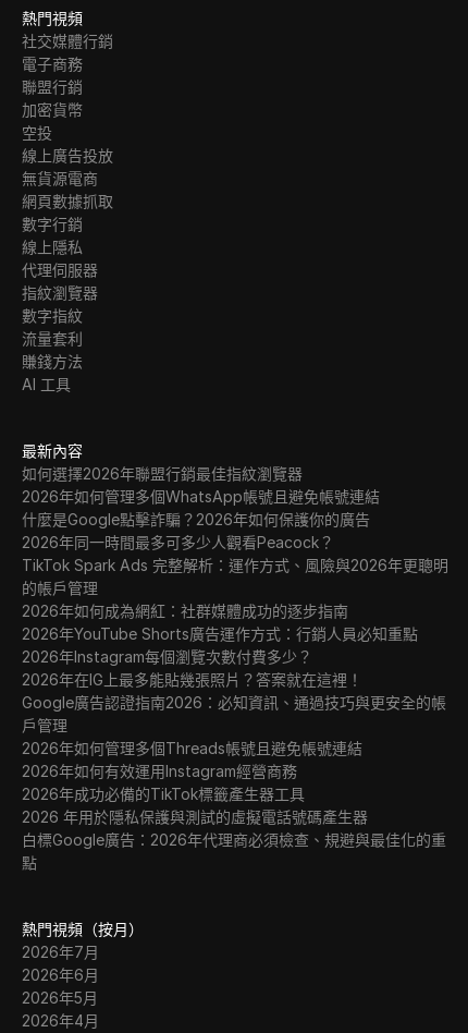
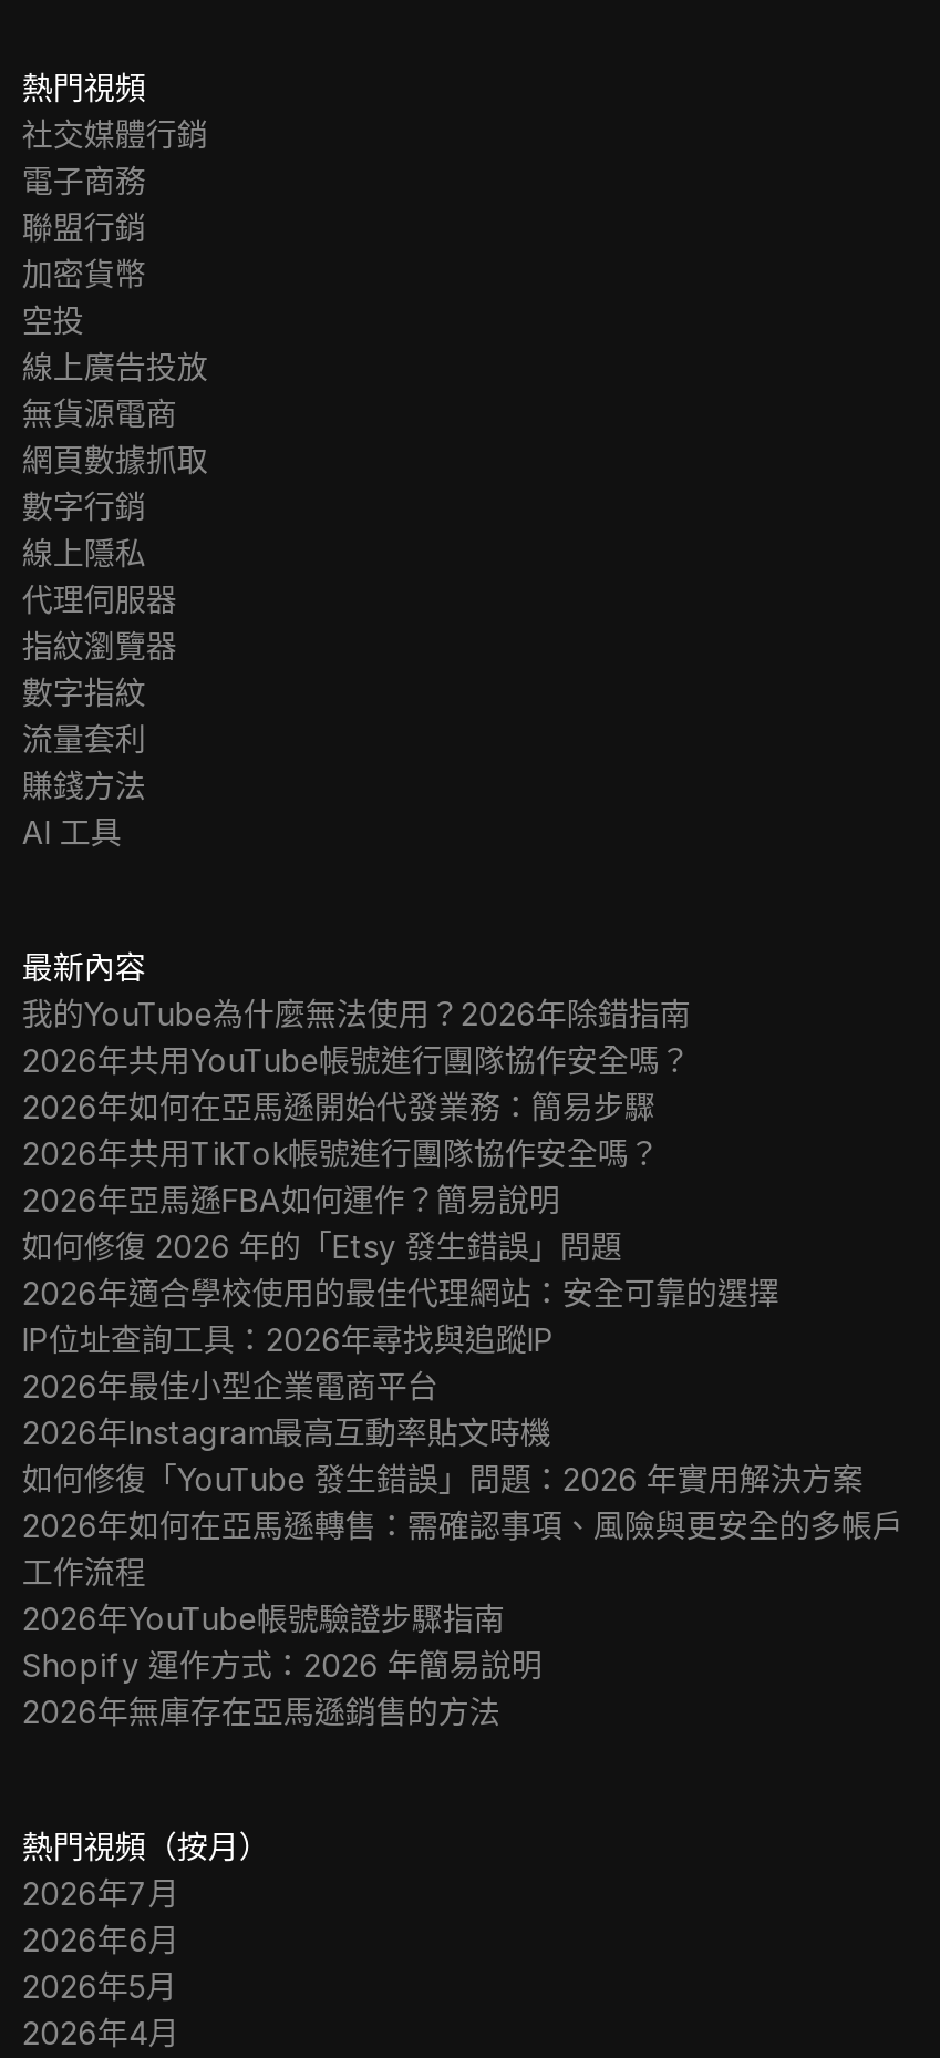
[22,465,449,872] 如何選擇2026年聯盟行銷最佳指紋瀏覽器 | 2026年如何管理多個WhatsApp帳號且避免帳號連結 | 什麼是Google點擊詐騙？2026年如何保護你的廣告 | 2026年同一時間最多可多少人觀看Peacock？ | TikTok Spark Ads 完整解析：運作方式、風險與2026年更聰明 | 的帳戶管理 | 2026年如何成為網紅：社群媒體成功的逐步指南 | 2026年YouTube Shorts廣告運作方式：行銷人員必知重點 | 2026年Instagram每個瀏覽次數付費多少？ | 2026年在IG上最多能貼幾張照片？答案就在這裡！ | Google廣告認證指南2026：必知資訊、通過技巧與更安全的帳 | 戶管理 | 2026年如何管理多個Threads帳號且避免帳號連結 | 2026年如何有效運用Instagram經營商務 | 2026年成功必備的TikTok標籤產生器工具 | 2026 年用於隱私保護與測試的虛擬電話號碼產生器 | 白標Google廣告：2026年代理商必須檢查、規避與最佳化的重 | 點 -> [22,996,903,1731] 我的YouTube為什麼無法使用？2026年除錯指南 | 2026年共用YouTube帳號進行團隊協作安全嗎？ | 2026年如何在亞馬遜開始代發業務：簡易步驟 | 2026年共用TikTok帳號進行團隊協作安全嗎？ | 2026年亞馬遜FBA如何運作？簡易說明 | 如何修復 2026 年的「Etsy 發生錯誤」問題 | 2026年適合學校使用的最佳代理網站：安全可靠的選擇 | IP位址查詢工具：2026年尋找與追蹤IP | 2026年最佳小型企業電商平台 | 2026年Instagram最高互動率貼文時機 | 如何修復「YouTube 發生錯誤」問題：2026 年實用解決方案 | 2026年如何在亞馬遜轉售：需確認事項、風險與更安全的多帳戶 | 工作流程 | 2026年YouTube帳號驗證步驟指南 | Shopify 運作方式：2026 年簡易說明 | 2026年無庫存在亞馬遜銷售的方法

